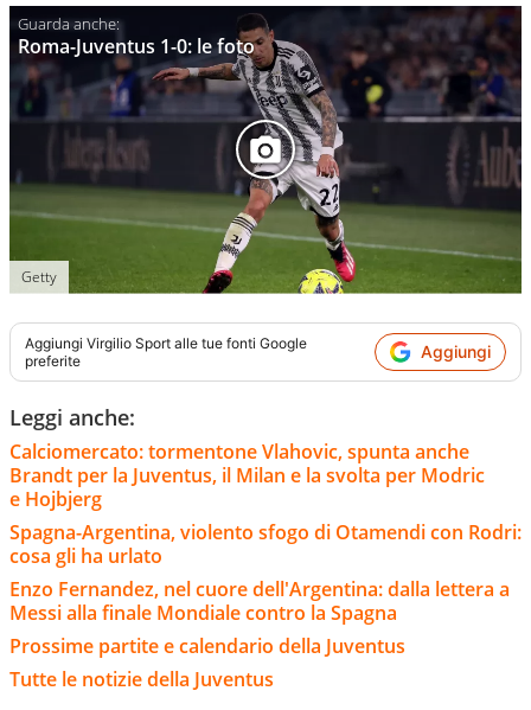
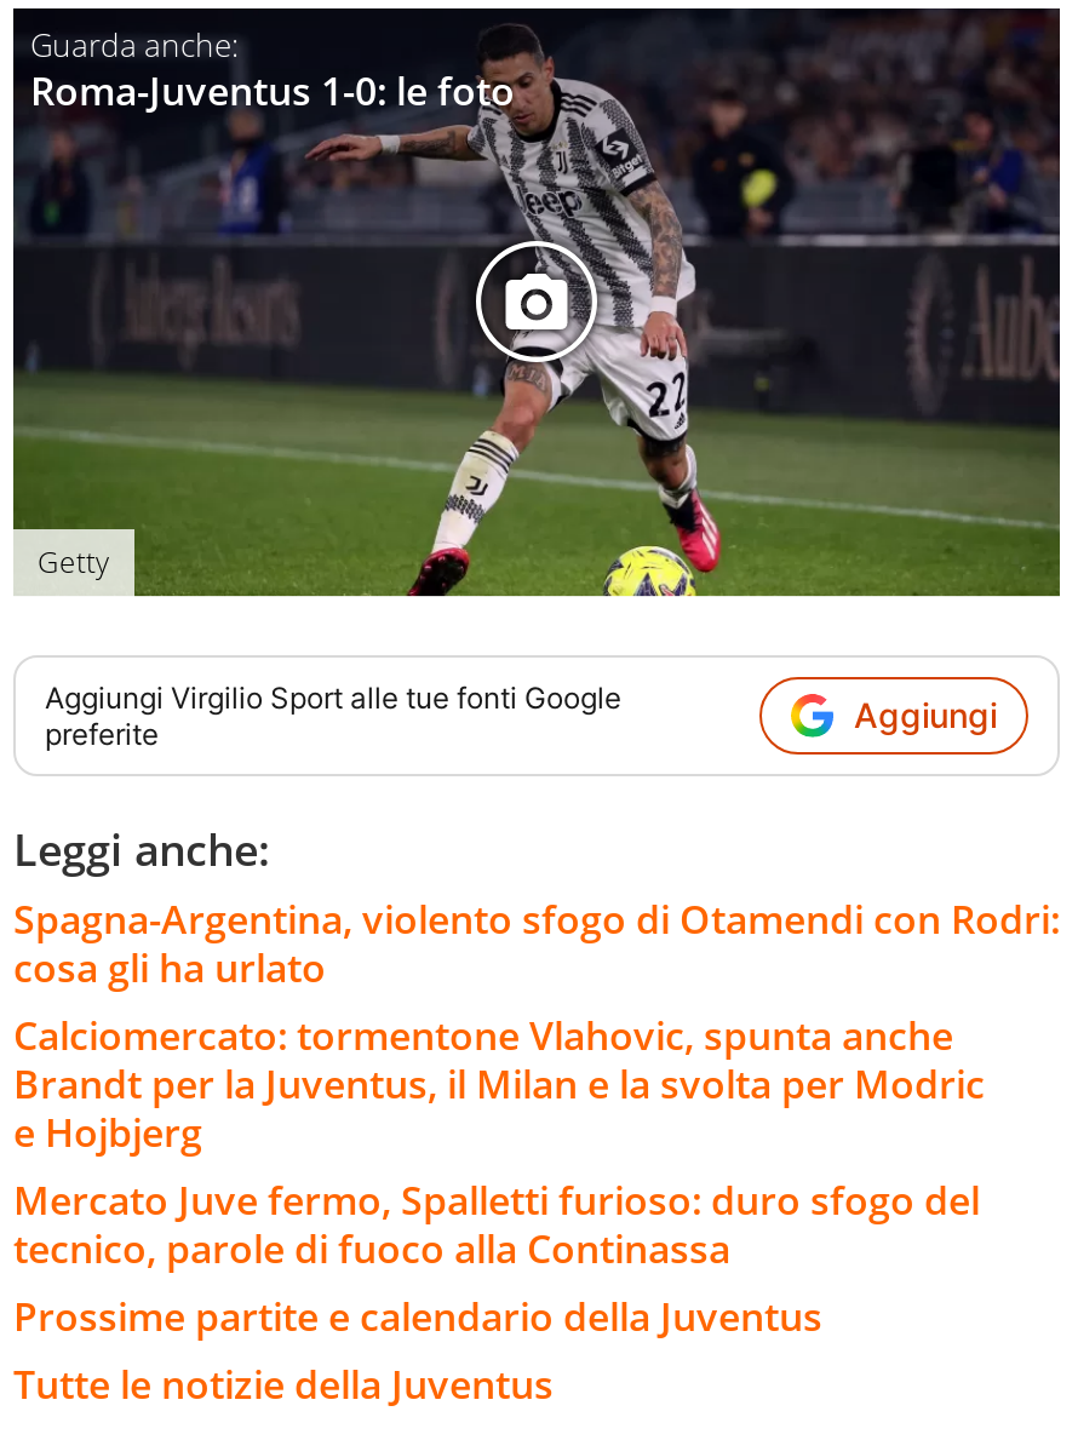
moved [9,439,485,512] -> [13,1009,985,1159]: Calciomercato: tormentone Vlahovic, spunta anche | Brandt per la Juventus, il Milan e la svolta per Modric | e Hojbjerg
moved [9,519,522,569] -> [13,893,1060,994]: Spagna-Argentina, violento sfogo di Otamendi con Rodri: | cosa gli ha urlato
[9,576,510,626] Enzo Fernandez, nel cuore dell'Argentina: dalla lettera a | Messi alla finale Mondiale contro la Spagna -> [13,1174,980,1275] Mercato Juve fermo, Spalletti furioso: duro sfogo del | tecnico, parole di fuoco alla Continassa

